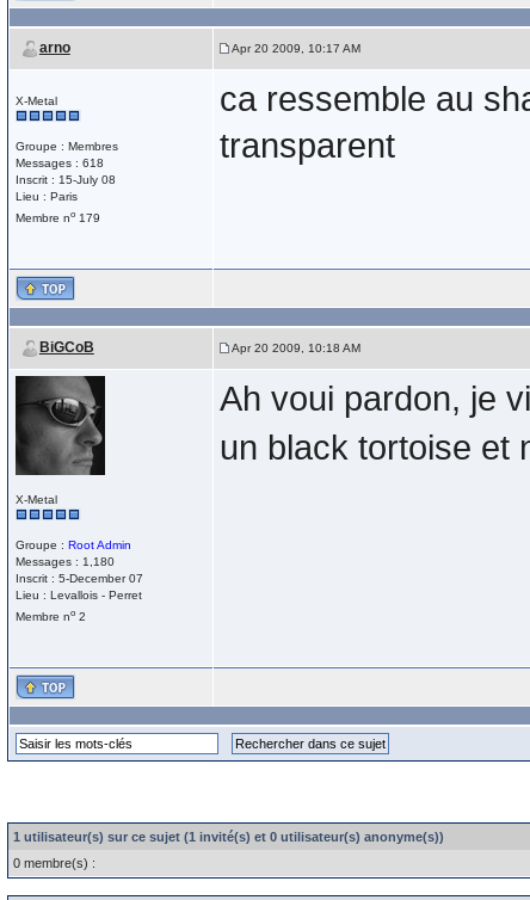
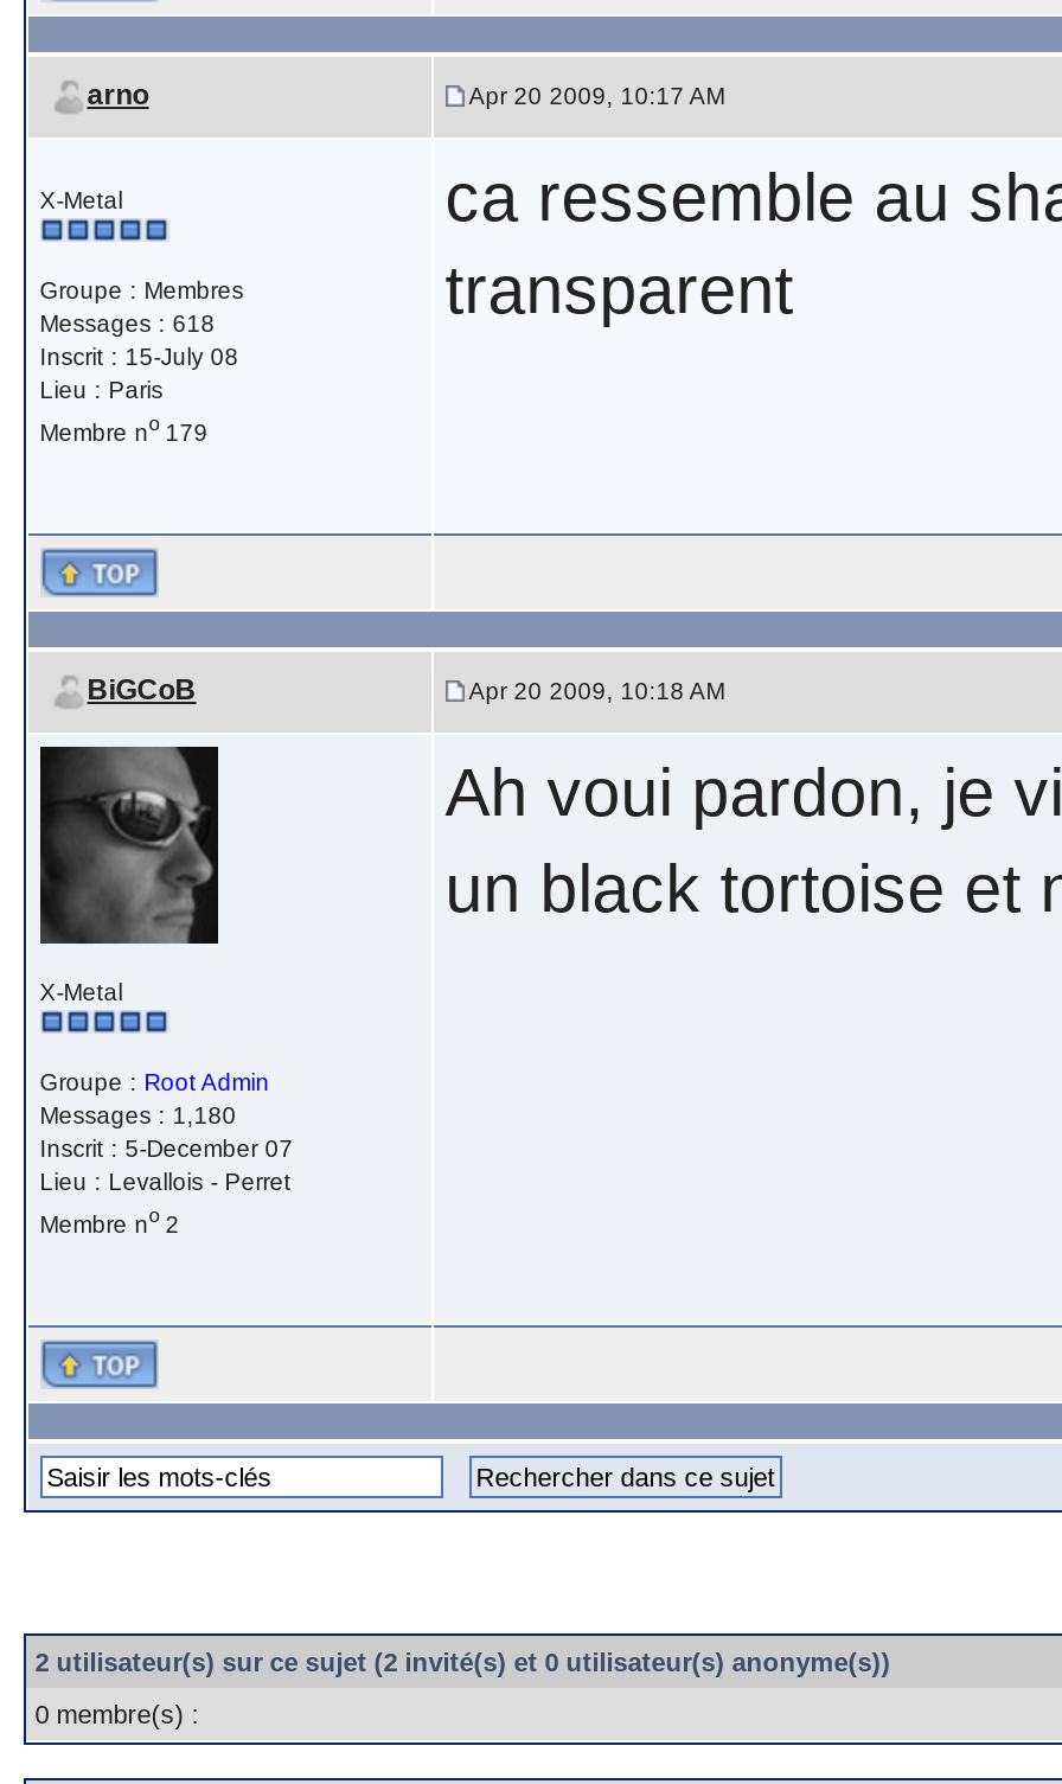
[13,830,444,844] 1 utilisateur(s) sur ce sujet (1 invité(s) et 0 utilisateur(s) anonyme(s)) -> [35,1648,891,1676] 2 utilisateur(s) sur ce sujet (2 invité(s) et 0 utilisateur(s) anonyme(s))

